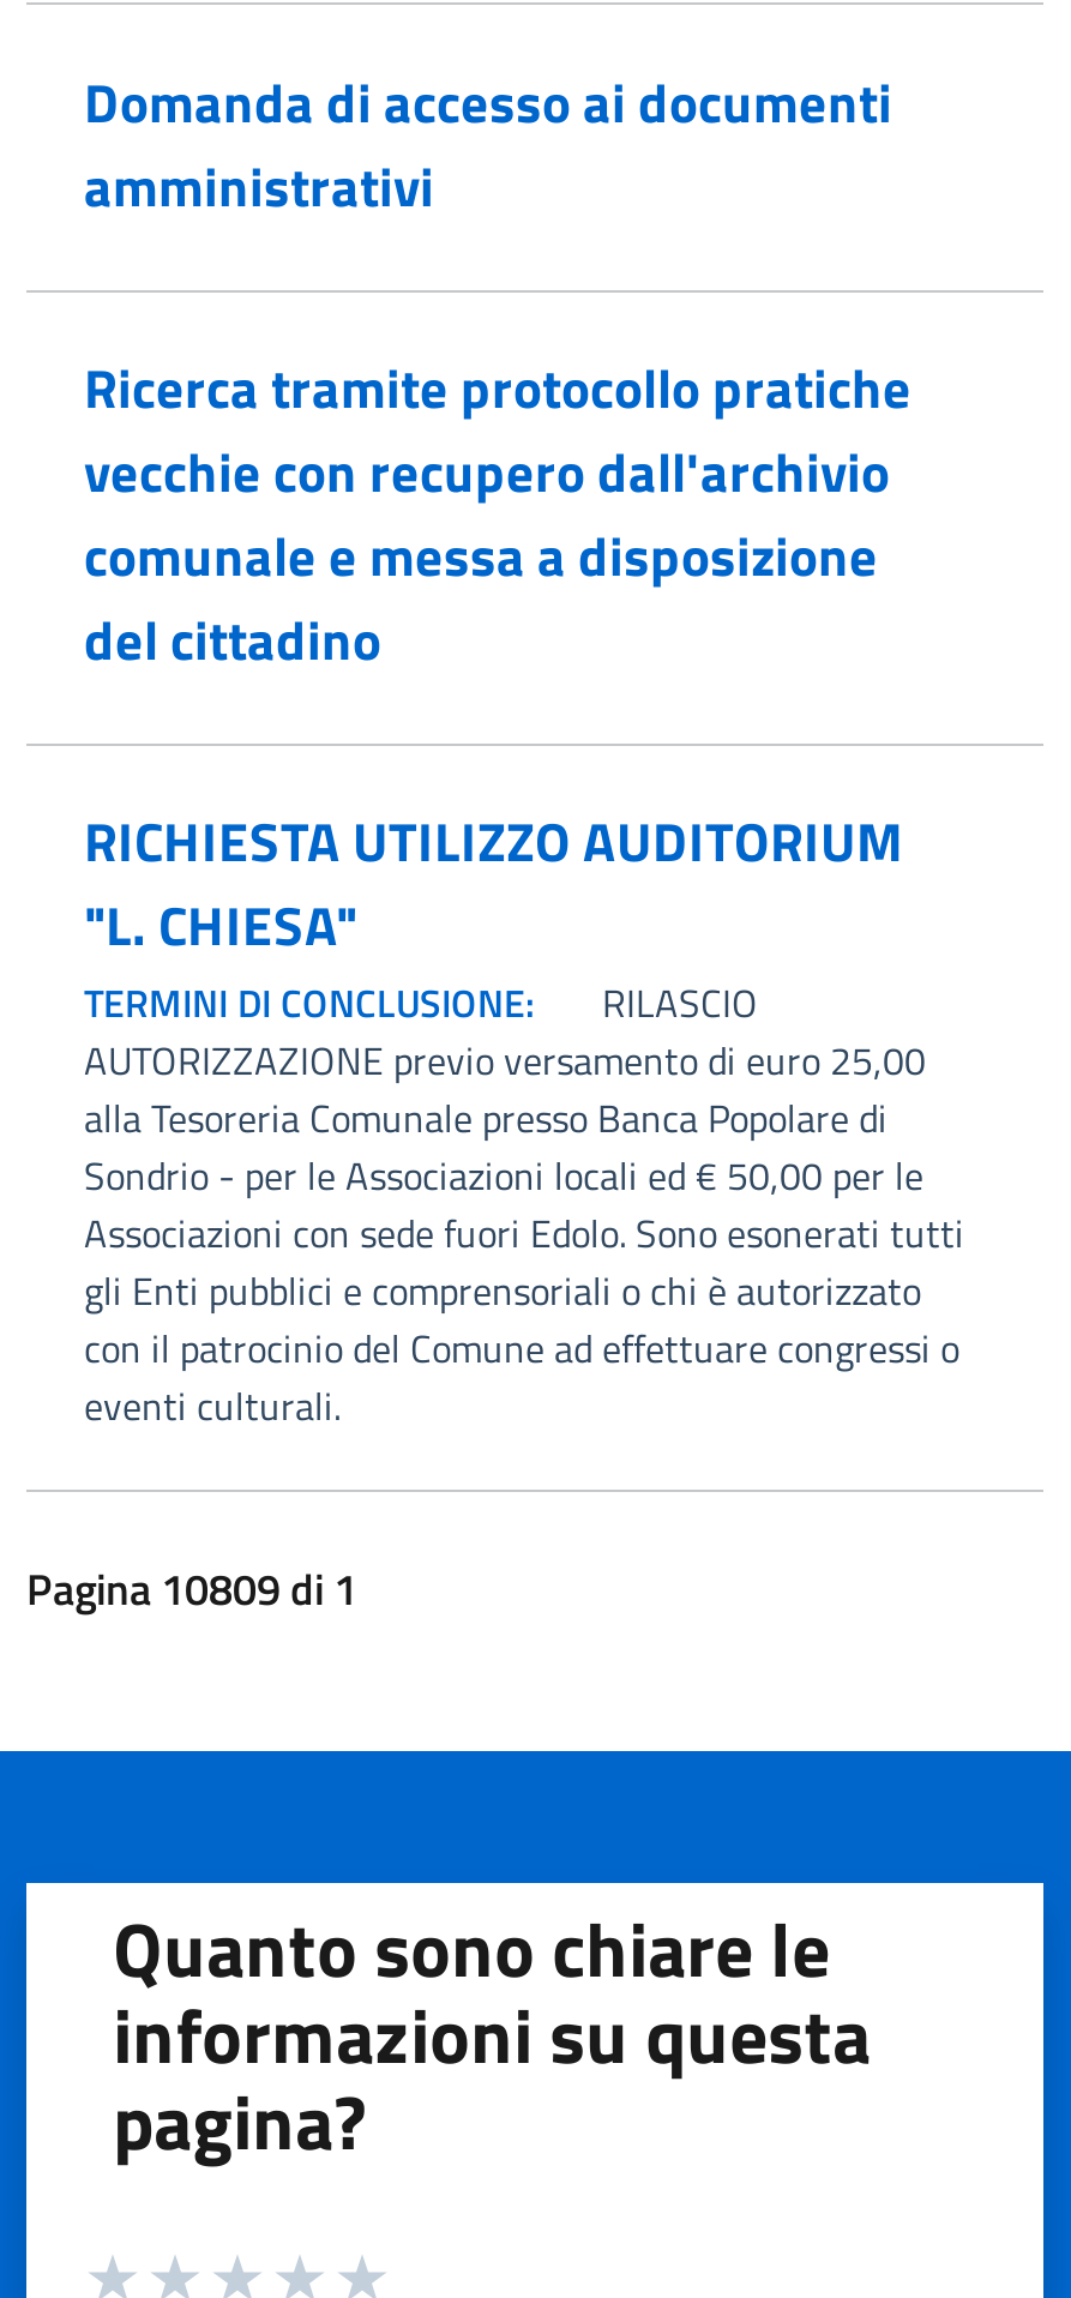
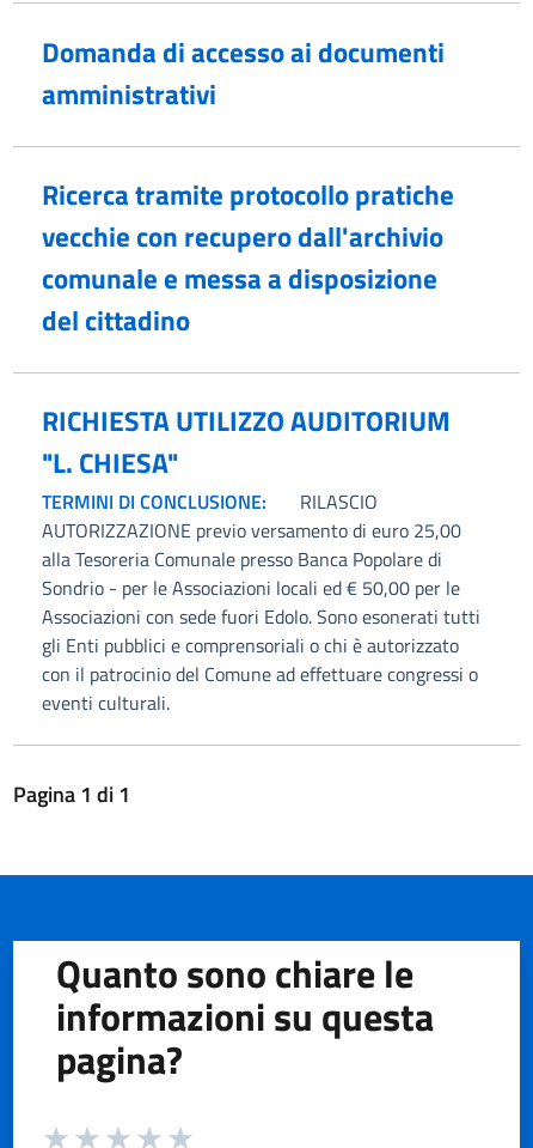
[26,1557,357,1622] Pagina 10809 di 1 -> [13,778,130,811] Pagina 1 di 1

